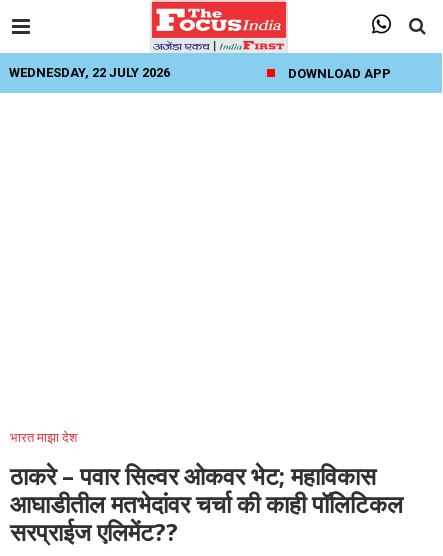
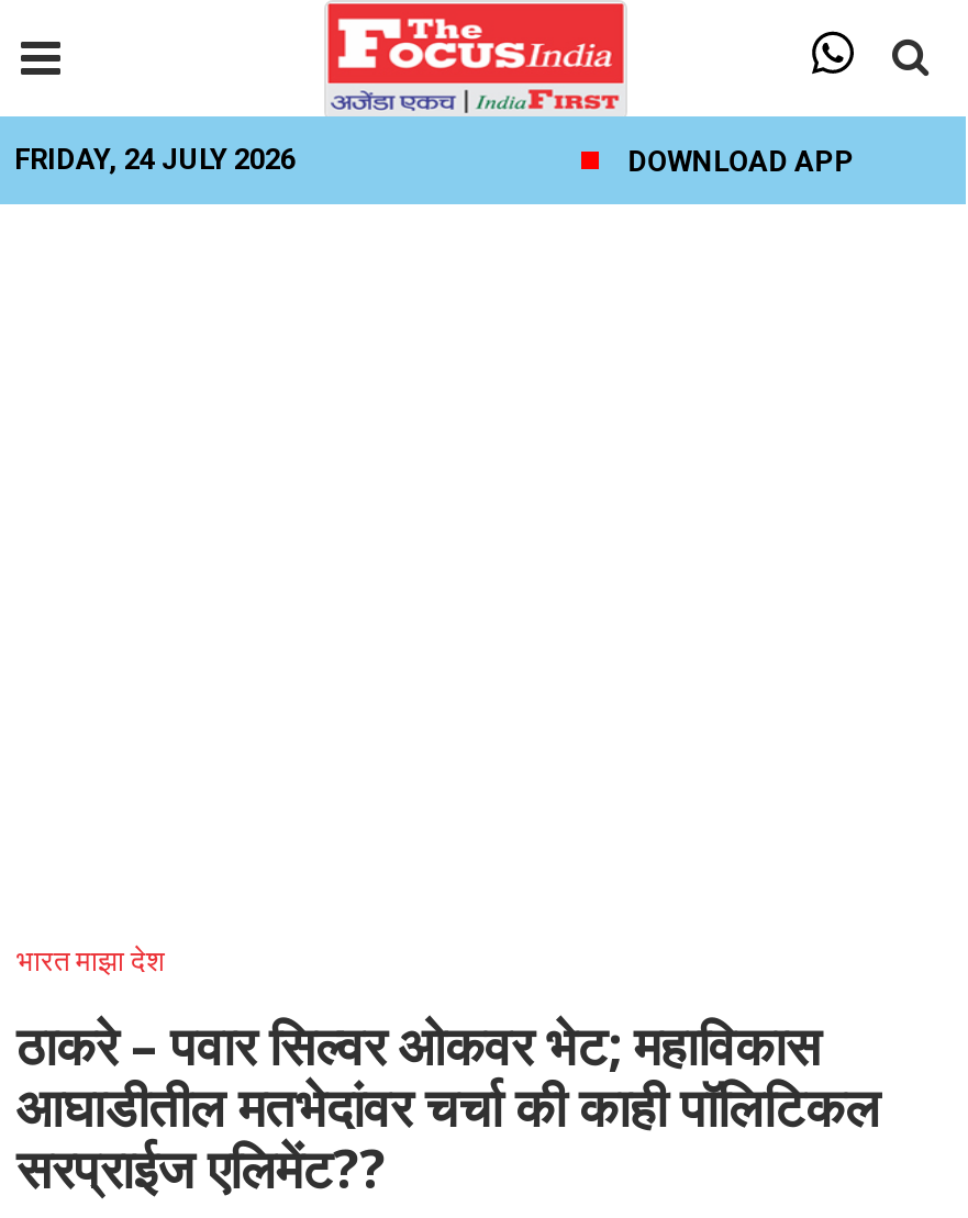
[9,65,170,80] WEDNESDAY, 22 JULY 2026 -> [14,143,296,176] FRIDAY, 24 JULY 2026

